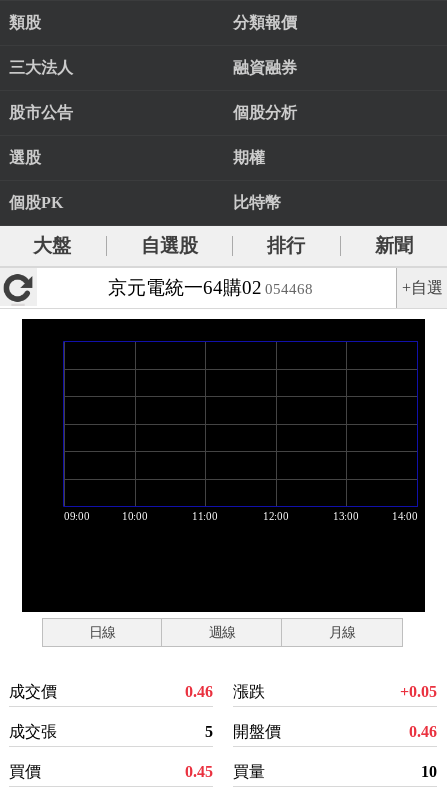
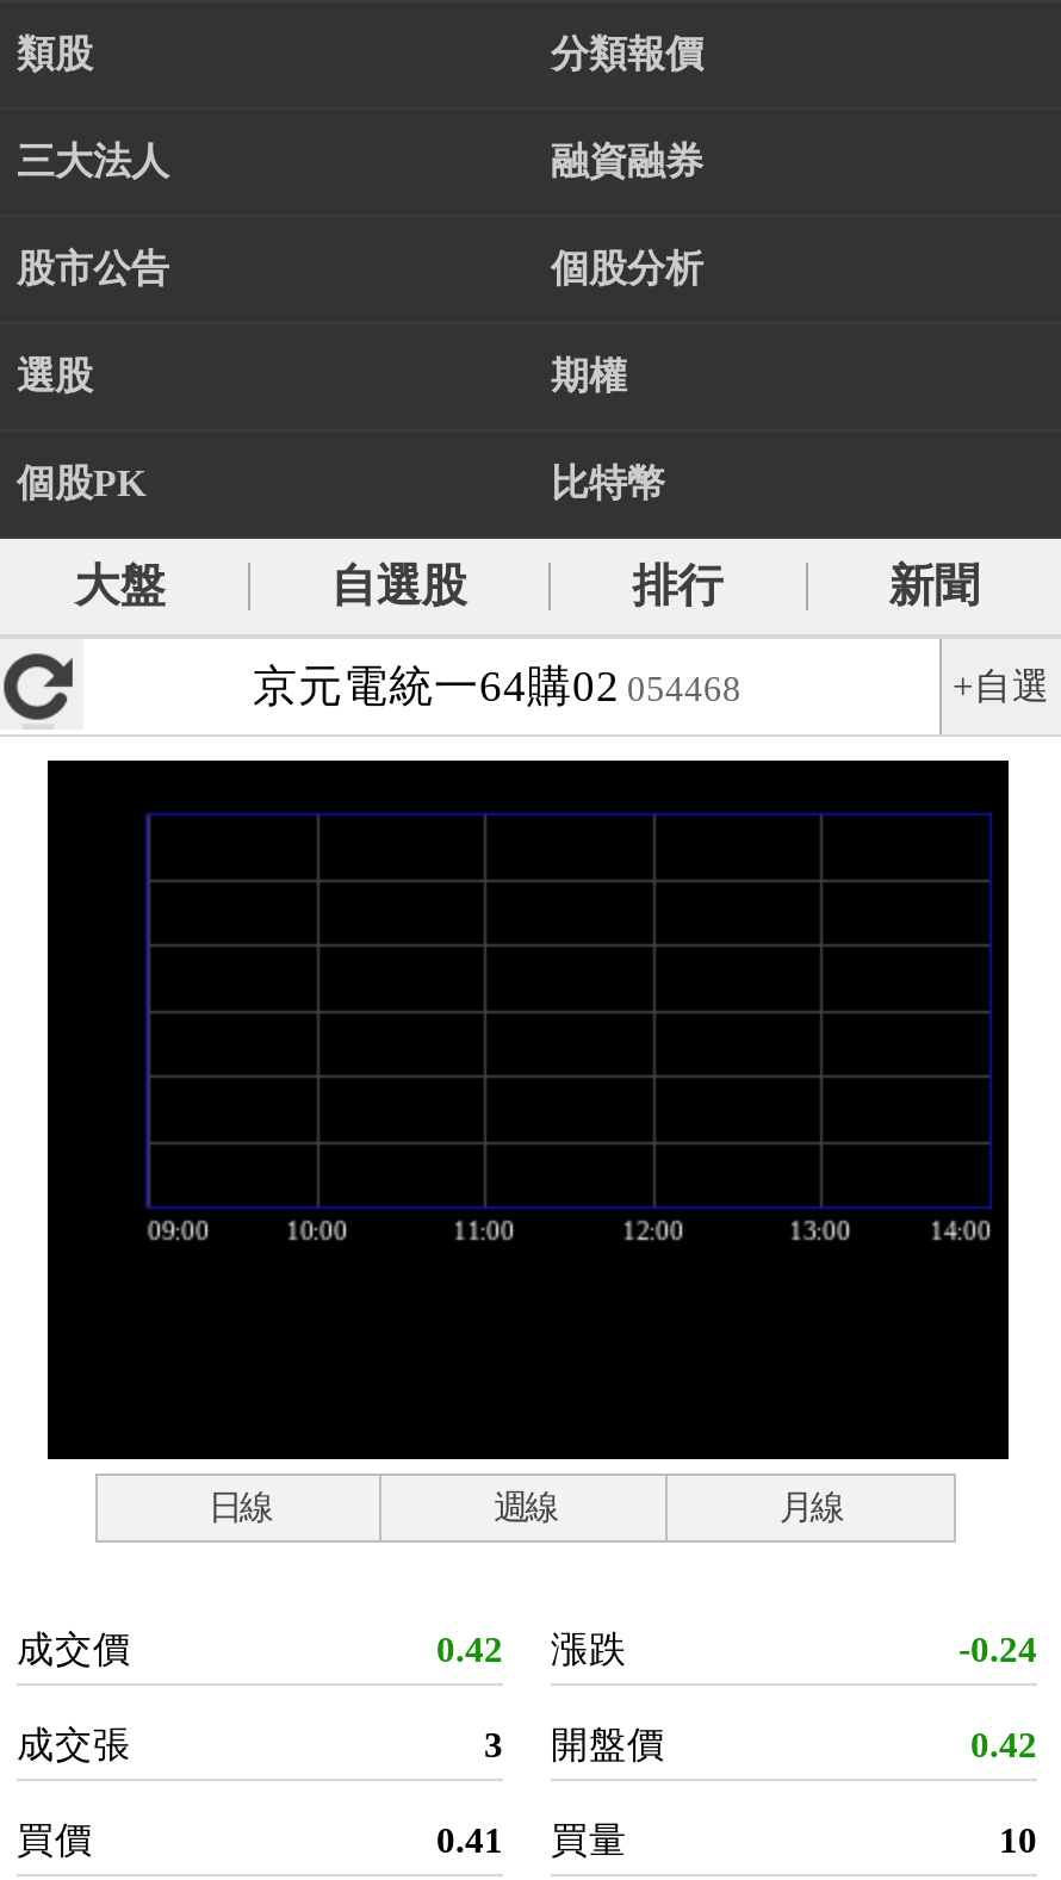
[185,683,265,700] 0.46 漲跌 -> [436,1628,627,1669] 0.42 漲跌
[400,683,437,700] +0.05 -> [958,1628,1037,1669] -0.24
[205,723,281,740] 5 開盤價 -> [484,1724,665,1764] 3 開盤價
[409,723,437,740] 0.46 -> [970,1724,1037,1764] 0.42
[185,763,265,780] 0.45 買量 -> [436,1819,627,1860] 0.41 買量

